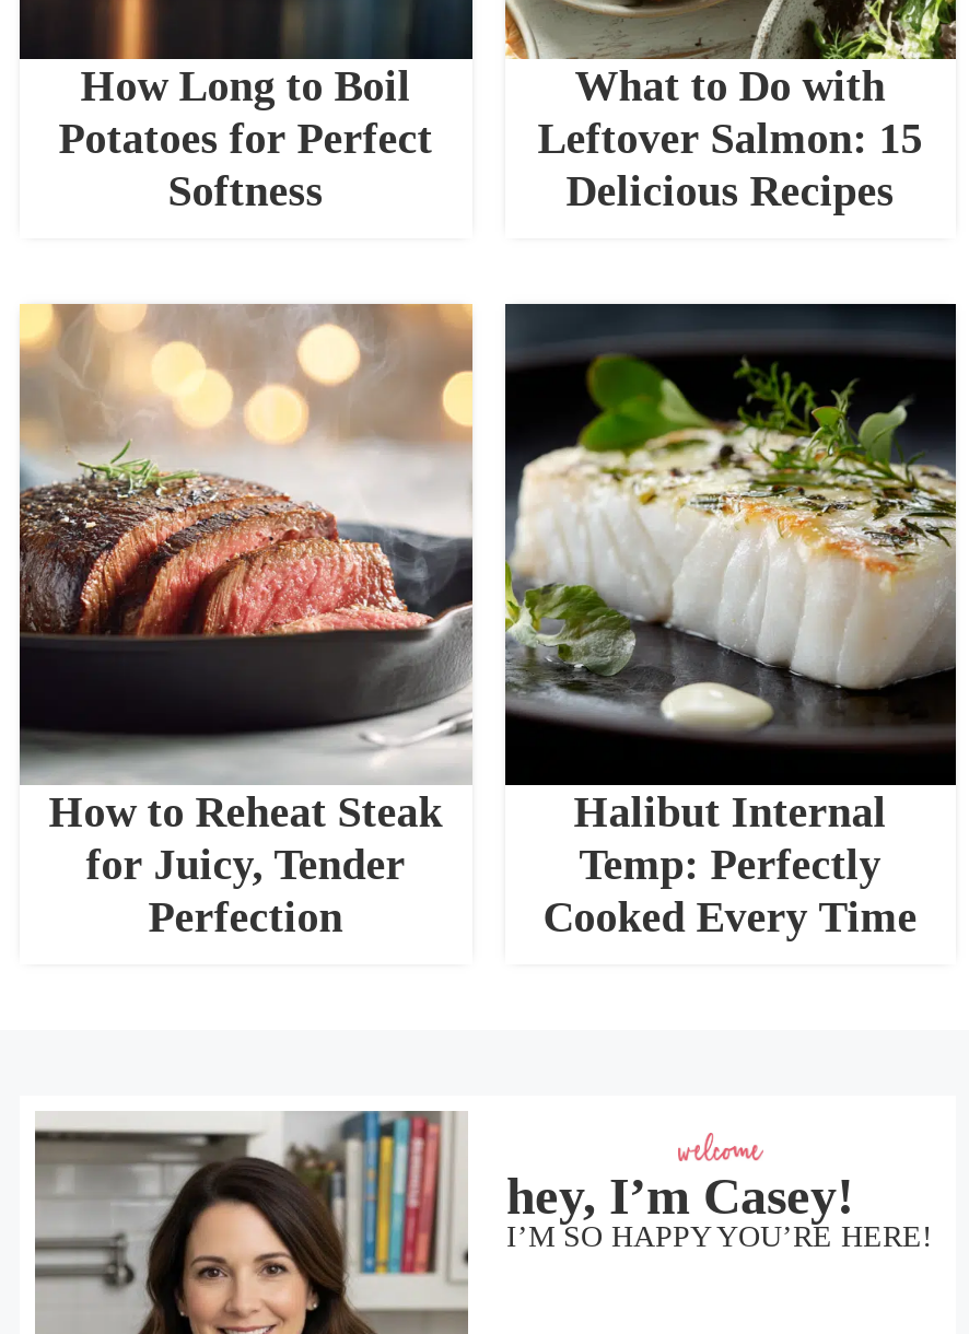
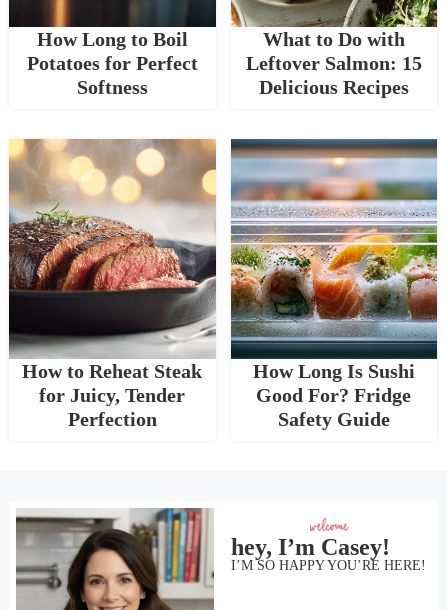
[503,302,958,940] [image] | Halibut Internal | Temp: Perfectly | Cooked Every Time -> [230,138,438,430] [image] | How Long Is Sushi | Good For? Fridge | Safety Guide

